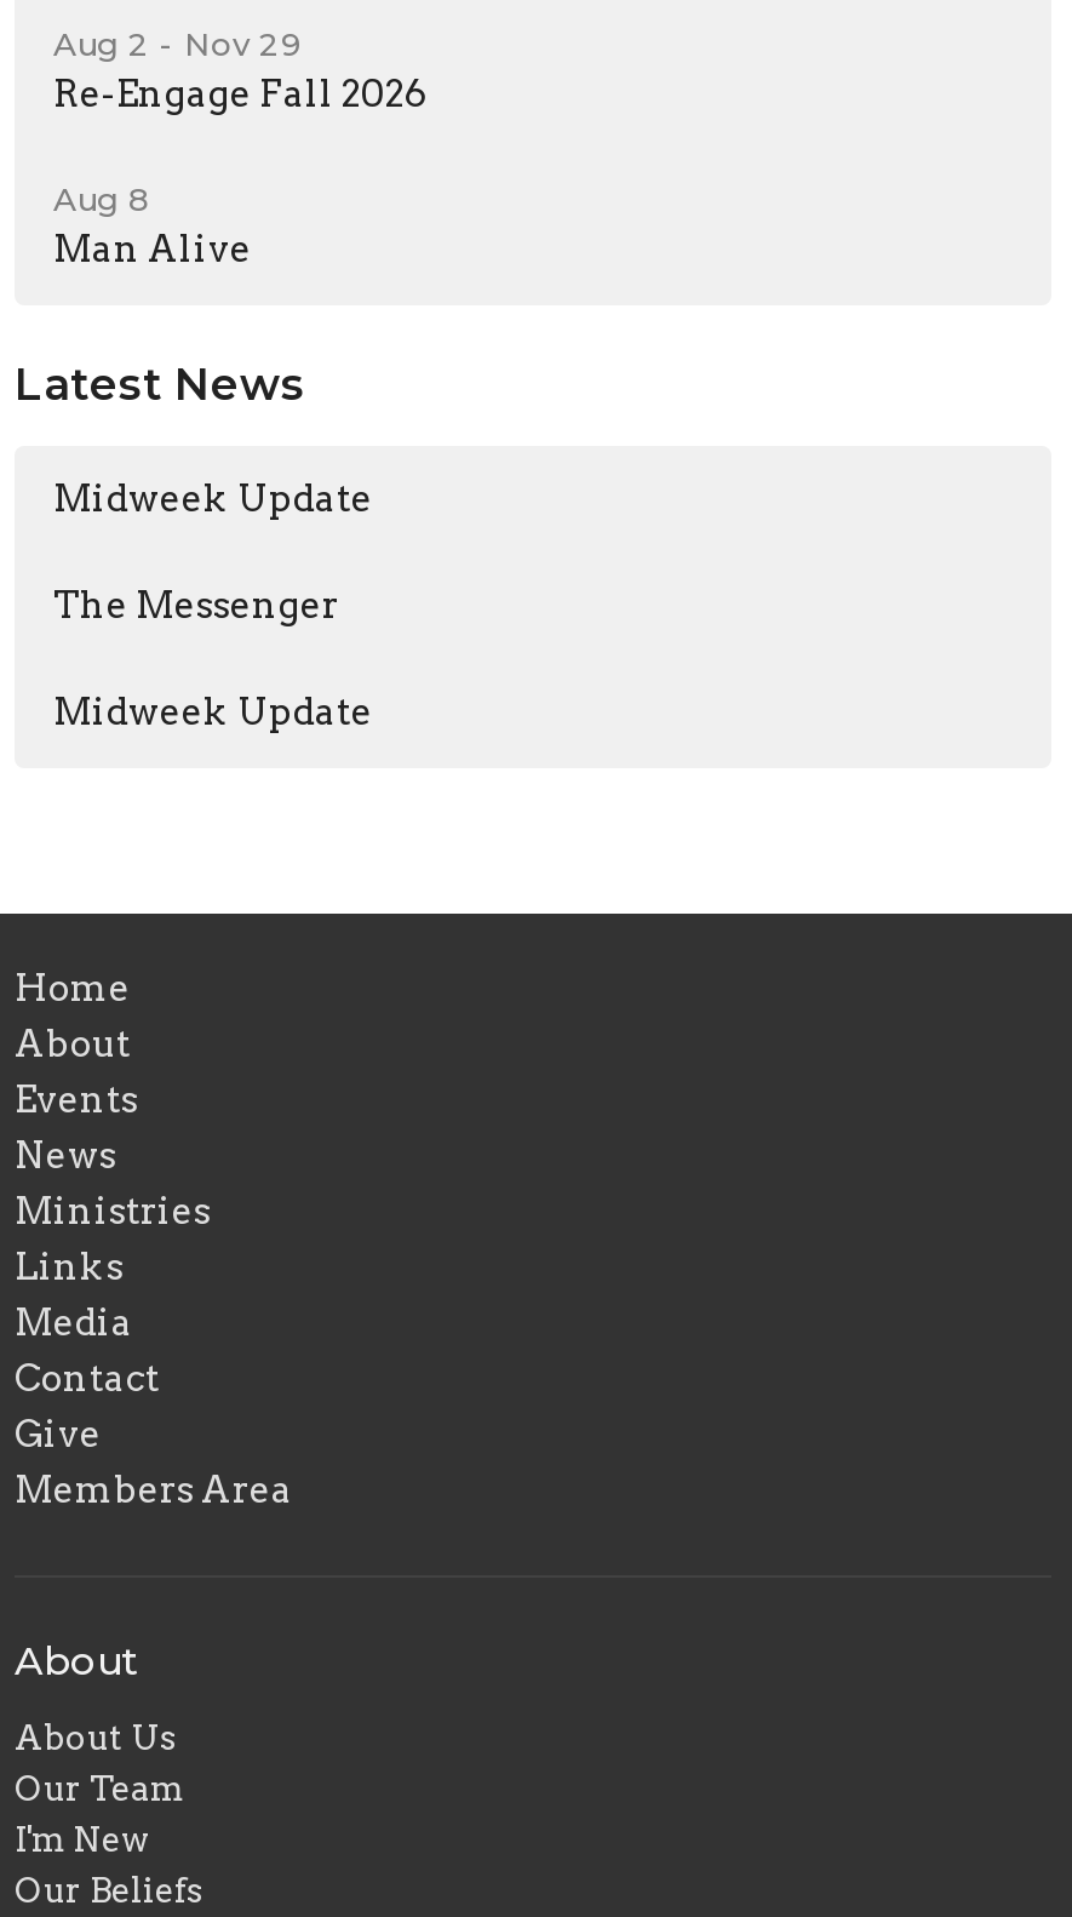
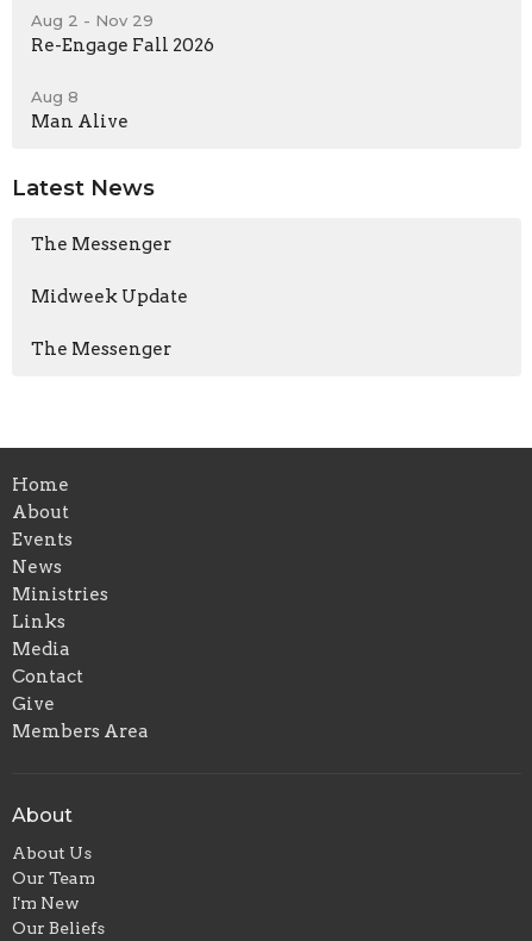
[53,479,373,522] Midweek Update -> none
moved [53,585,373,736] -> [31,234,188,308]: The Messenger | Midweek Update
none -> [31,339,171,360] The Messenger

